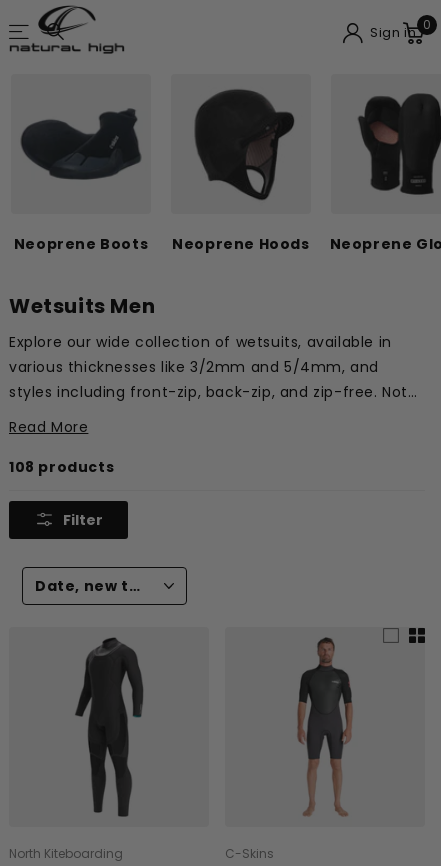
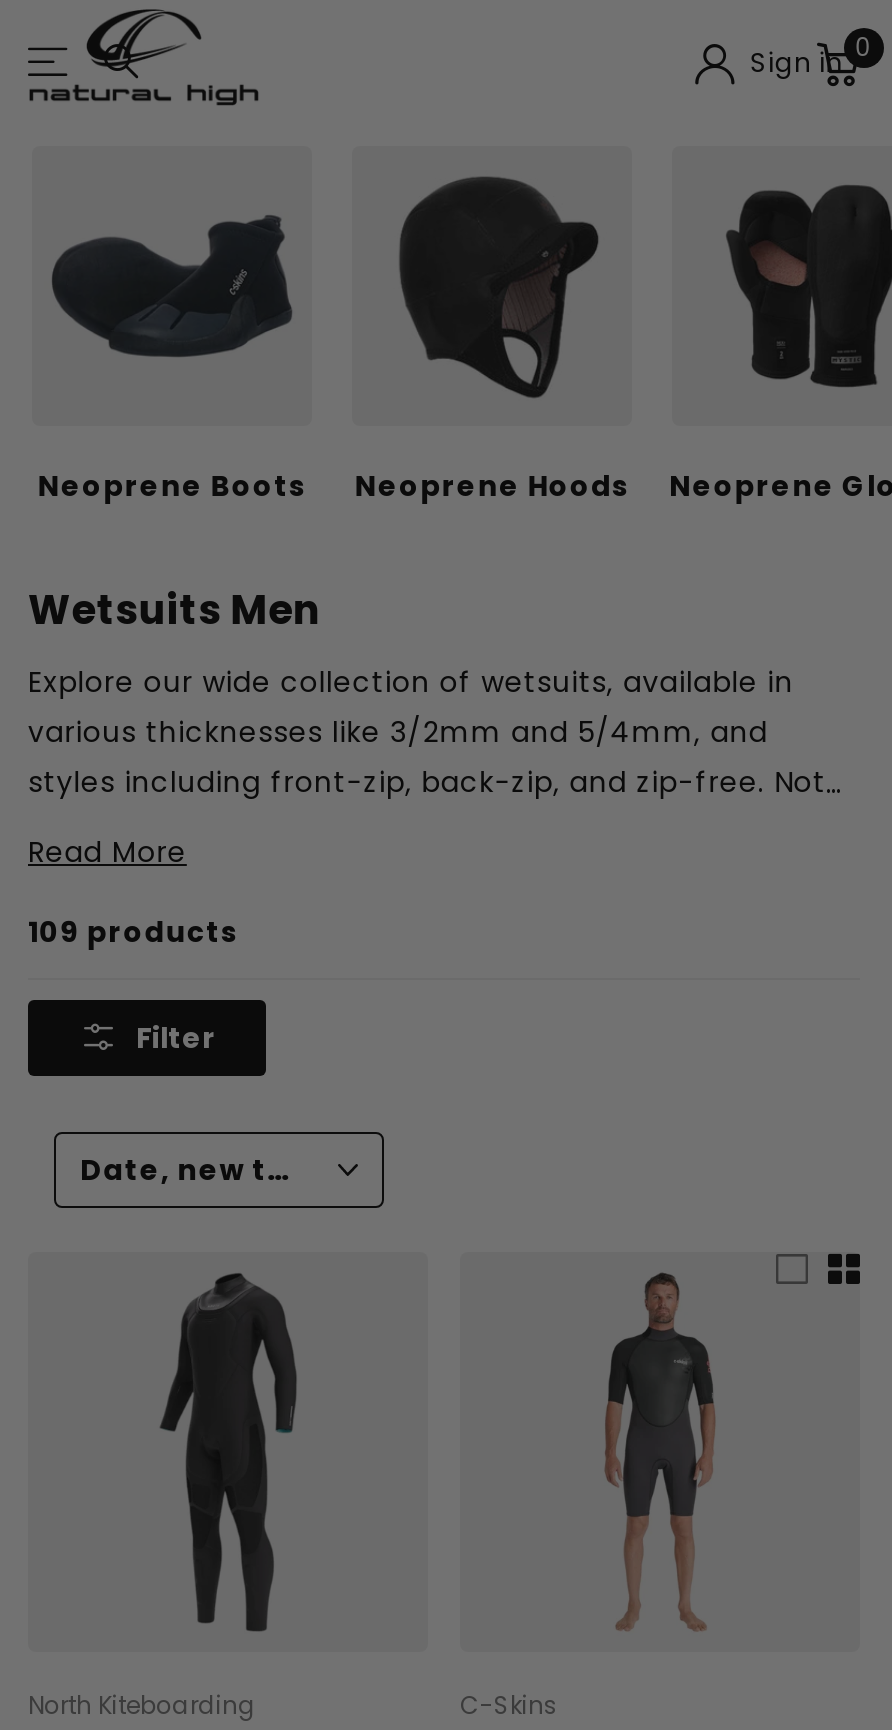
[9,457,114,477] 108 products -> [28,913,238,953] 109 products

